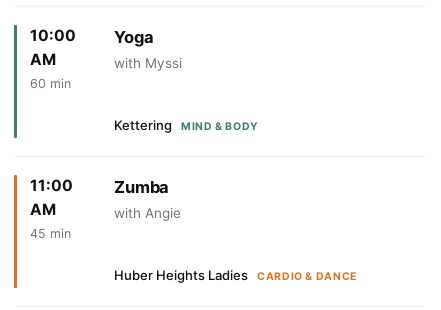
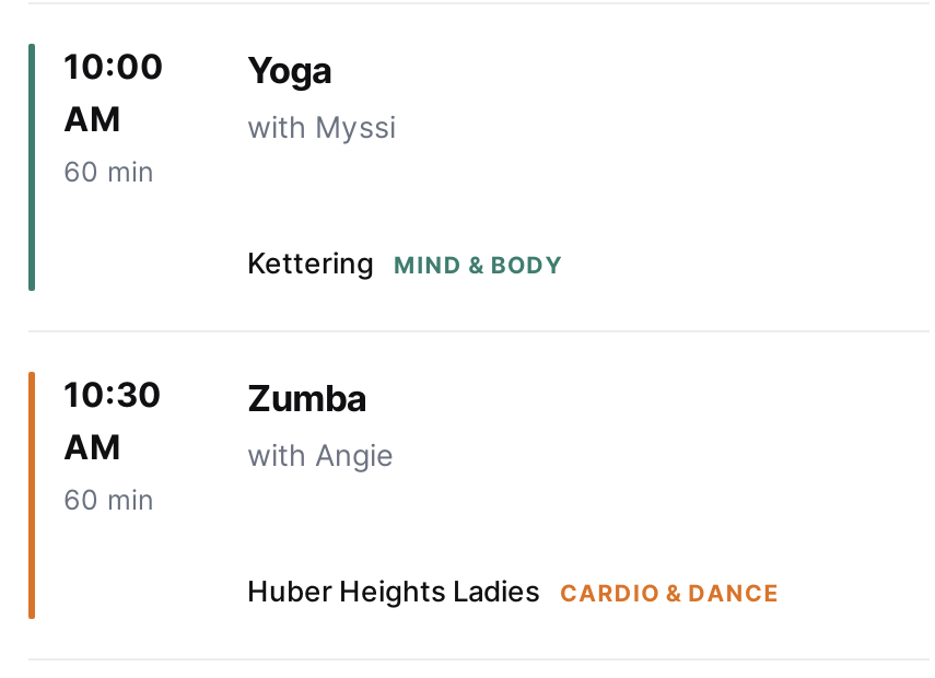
[30,176,73,195] 11:00 -> [63,374,162,416] 10:30
[30,226,71,241] 45 min -> [63,483,153,516] 60 min

